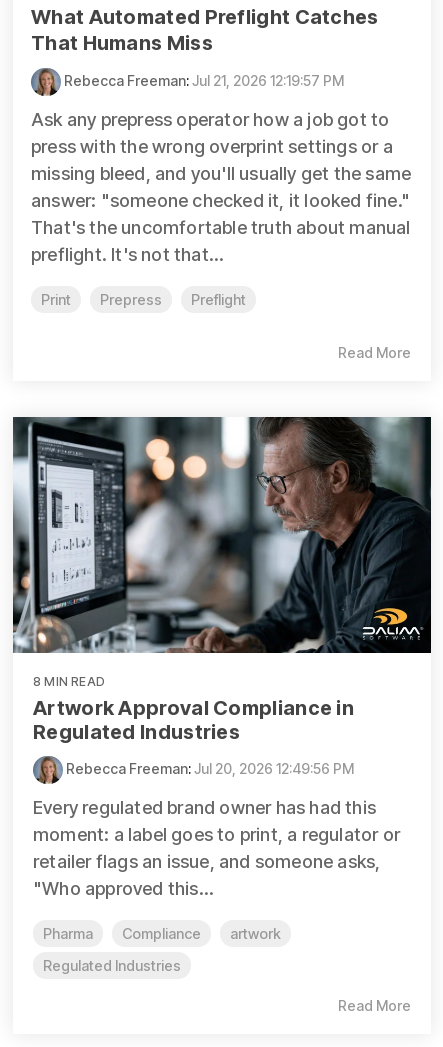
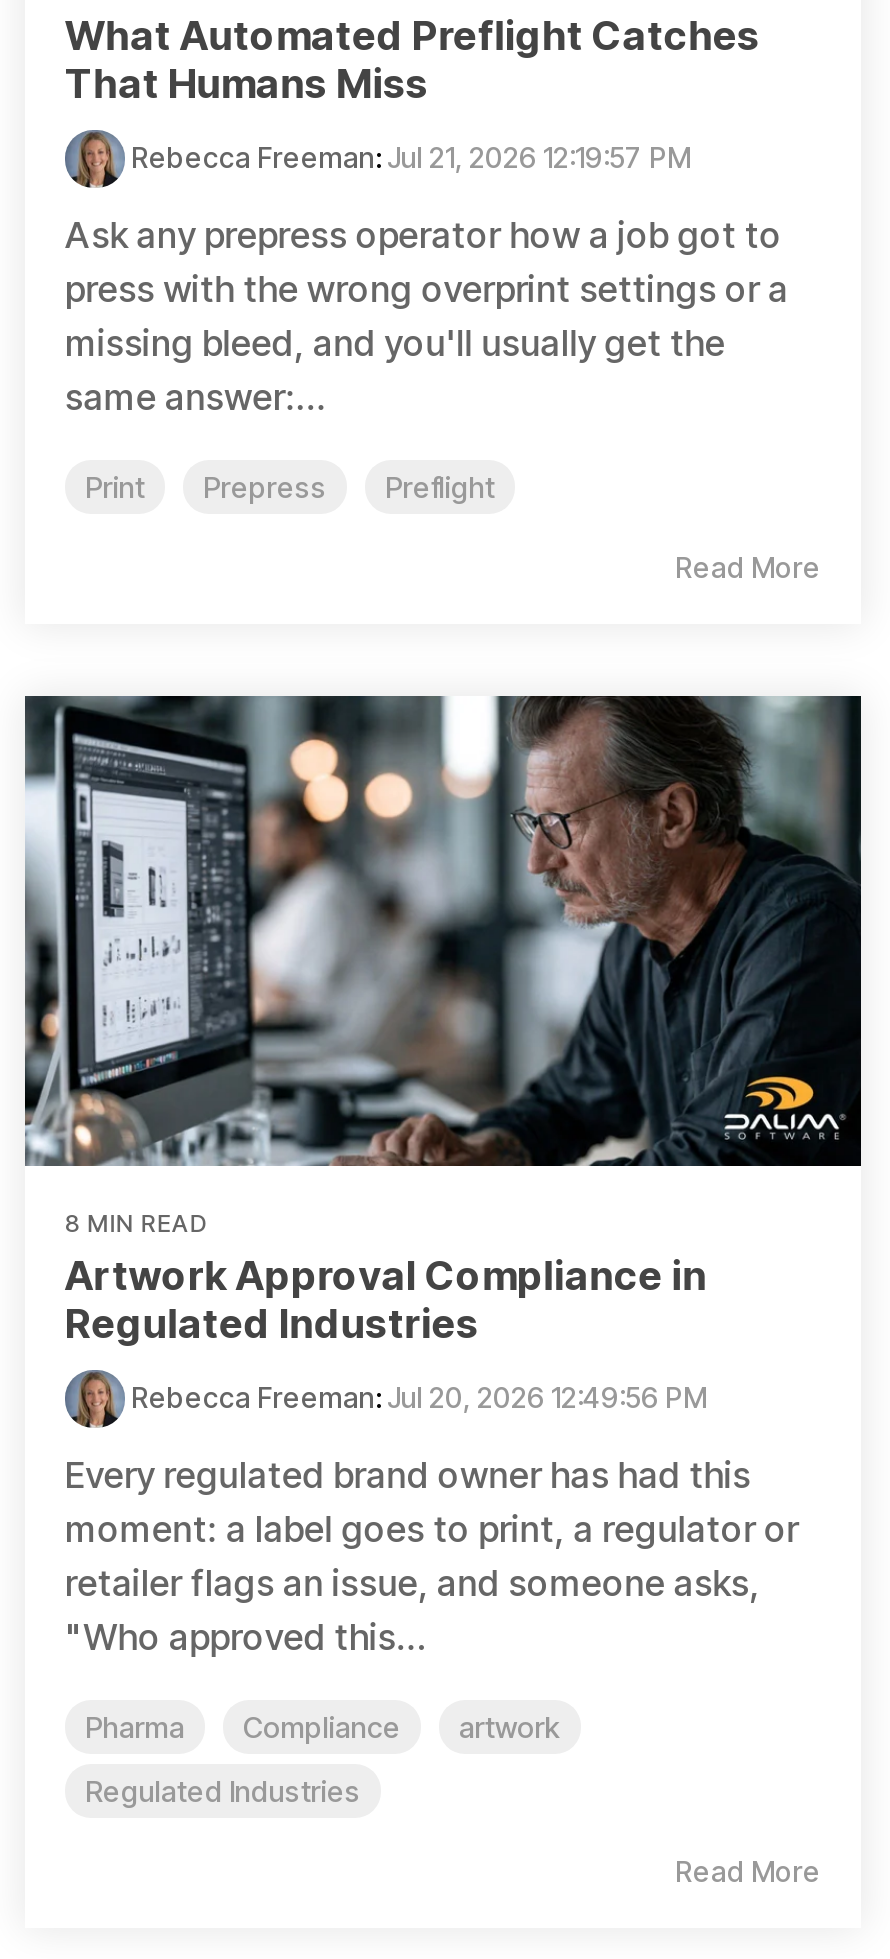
[31,163,411,265] missing bleed, and you'll usually get the same | answer: "someone checked it, it looked fine." | That's the uncomfortable truth about manual | preflight. It's not that... -> [65,321,725,417] missing bleed, and you'll usually get the | same answer:...

